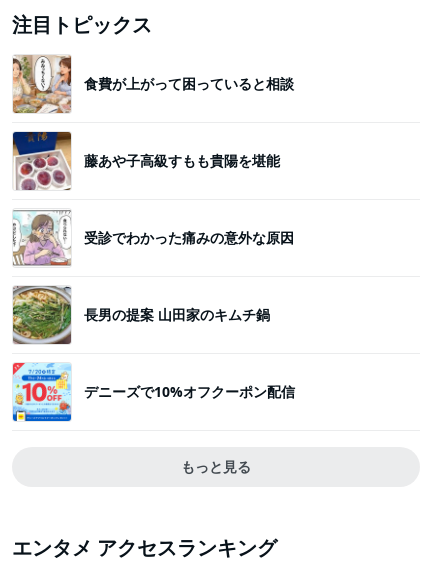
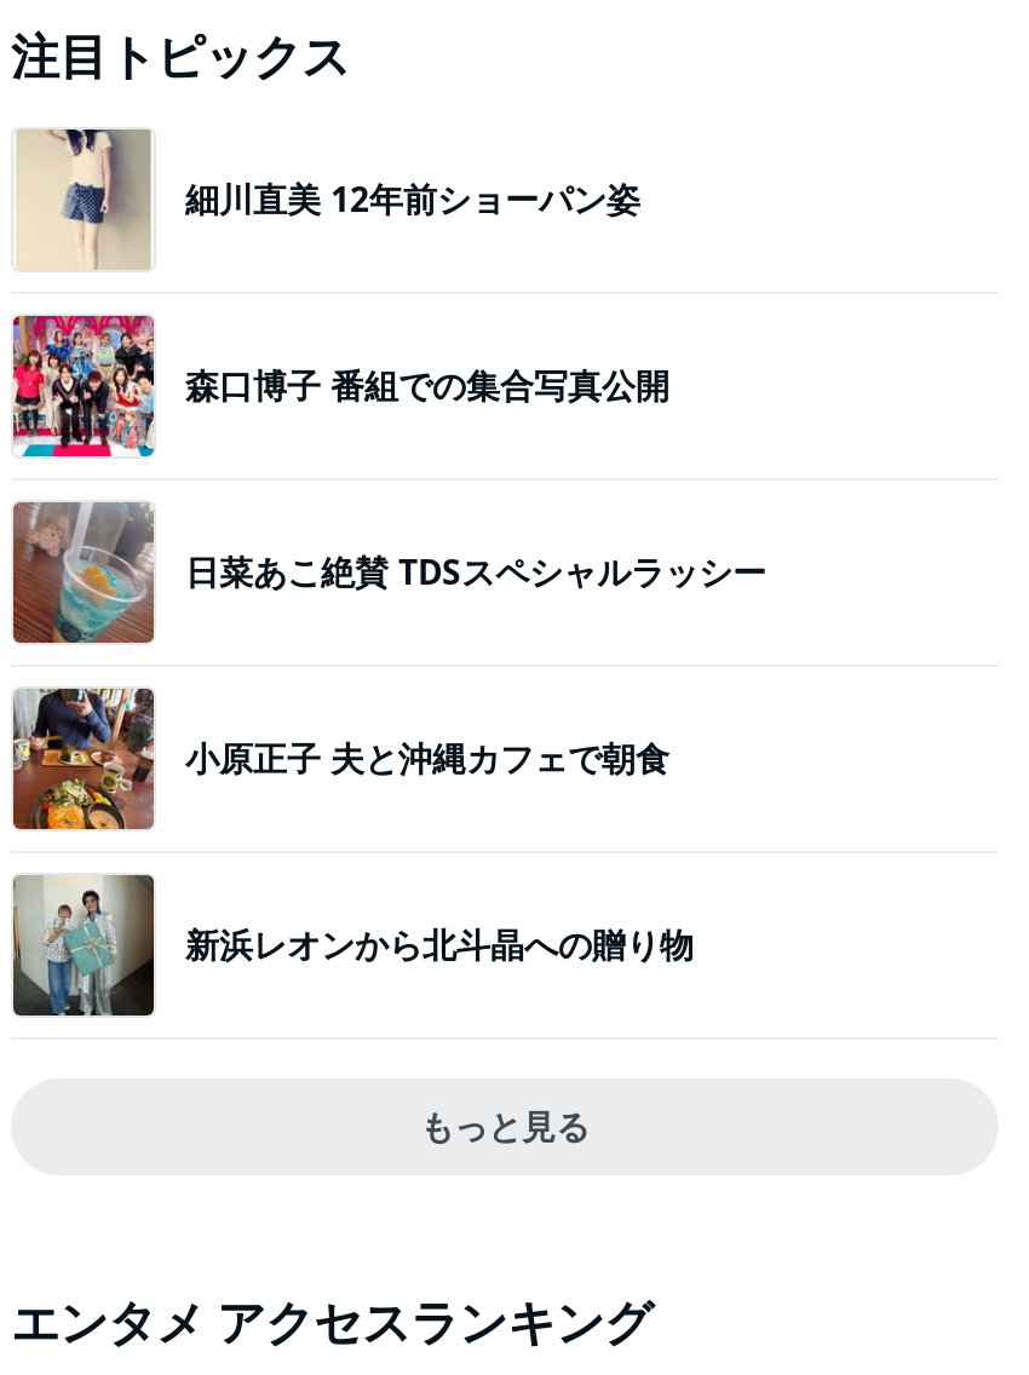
[12,55,294,114] [image] | 食費が上がって困っていると相談 -> [13,127,640,270] [image] | 細川直美 12年前ショーパン姿
[12,131,280,191] [image] | 藤あや子高級すもも貴陽を堪能 -> [11,313,669,459] [image] | 森口博子 番組での集合写真公開
[12,210,294,267] [image] | 受診でわかった痛みの意外な原因 -> [11,502,766,645] [image] | 日菜あこ絶賛 TDSスペシャルラッシー
[12,285,270,345] [image] | 長男の提案 山田家のキムチ鍋 -> [11,689,669,832] [image] | 小原正子 夫と沖縄カフェで朝食
[12,362,295,422] [image] | デニーズで10%オフクーポン配信 -> [11,873,694,1018] [image] | 新浜レオンから北斗晶への贈り物

